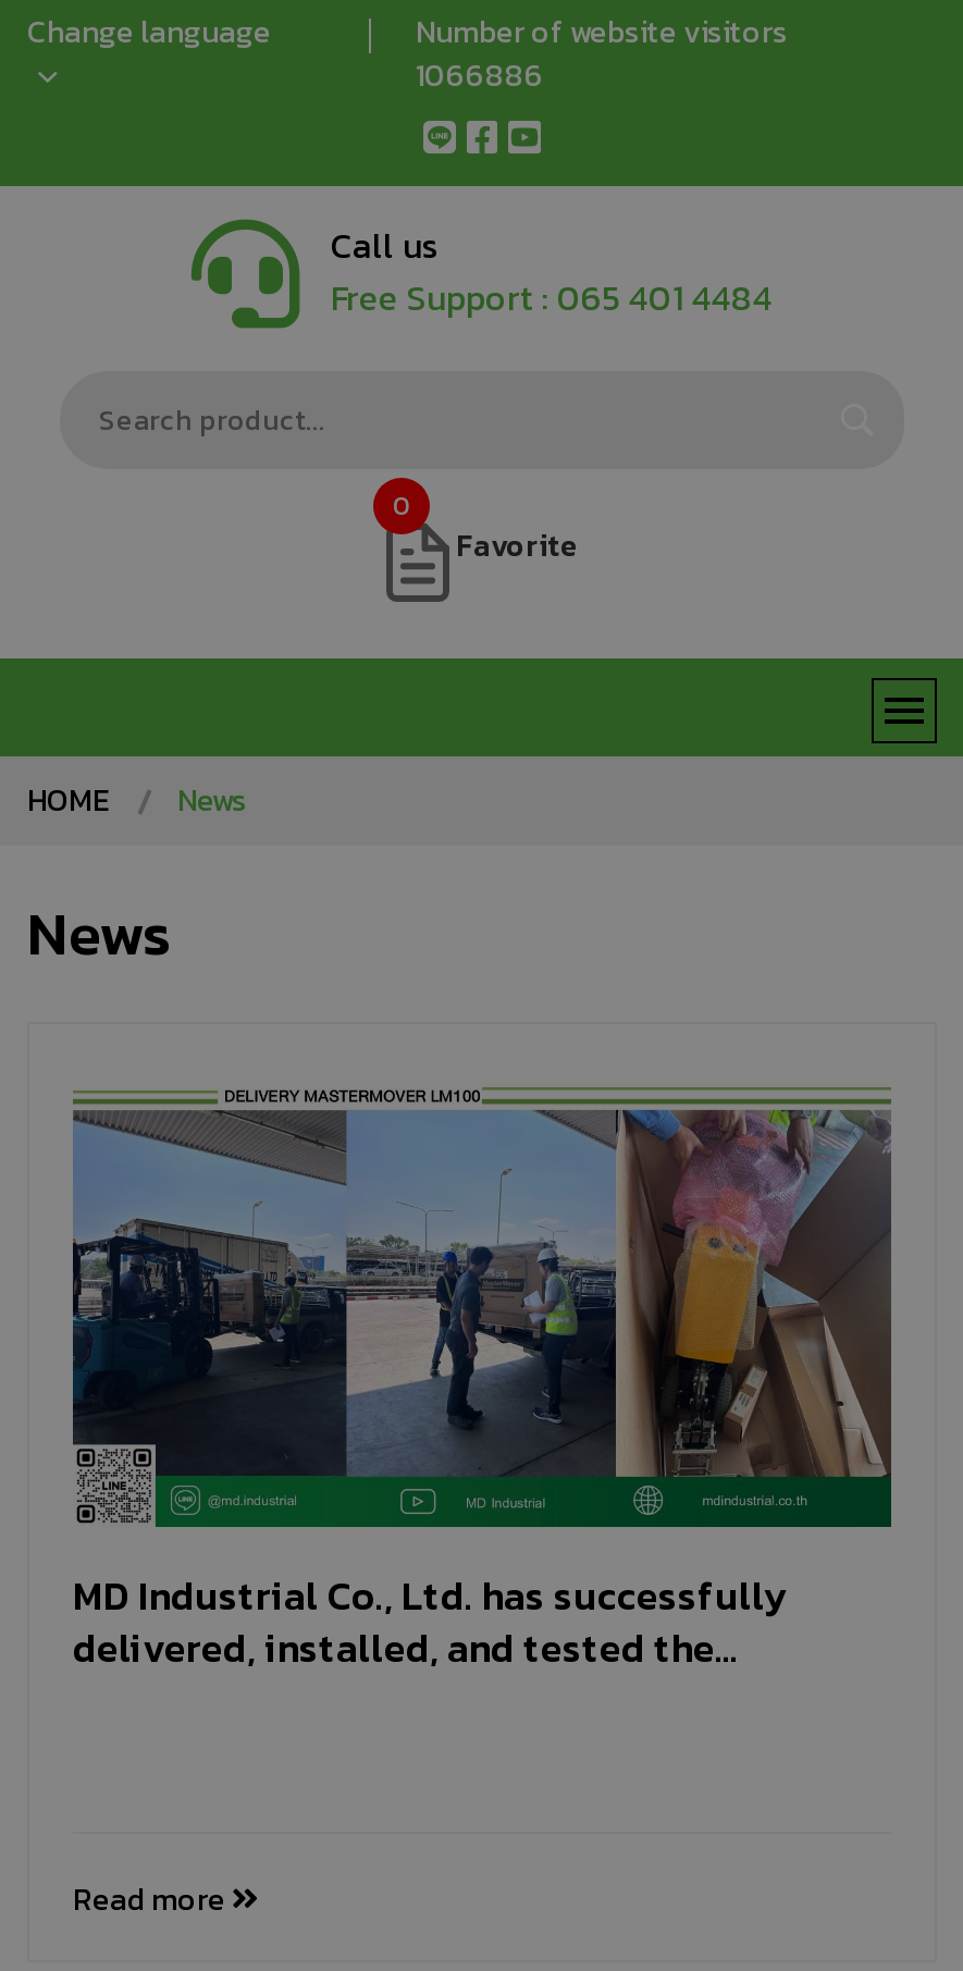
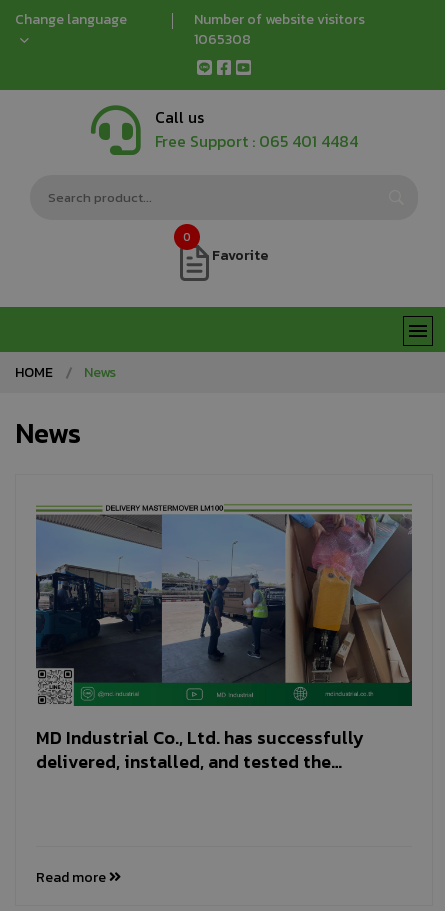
[416,53,544,99] 1066886 -> [194,29,251,50] 1065308

